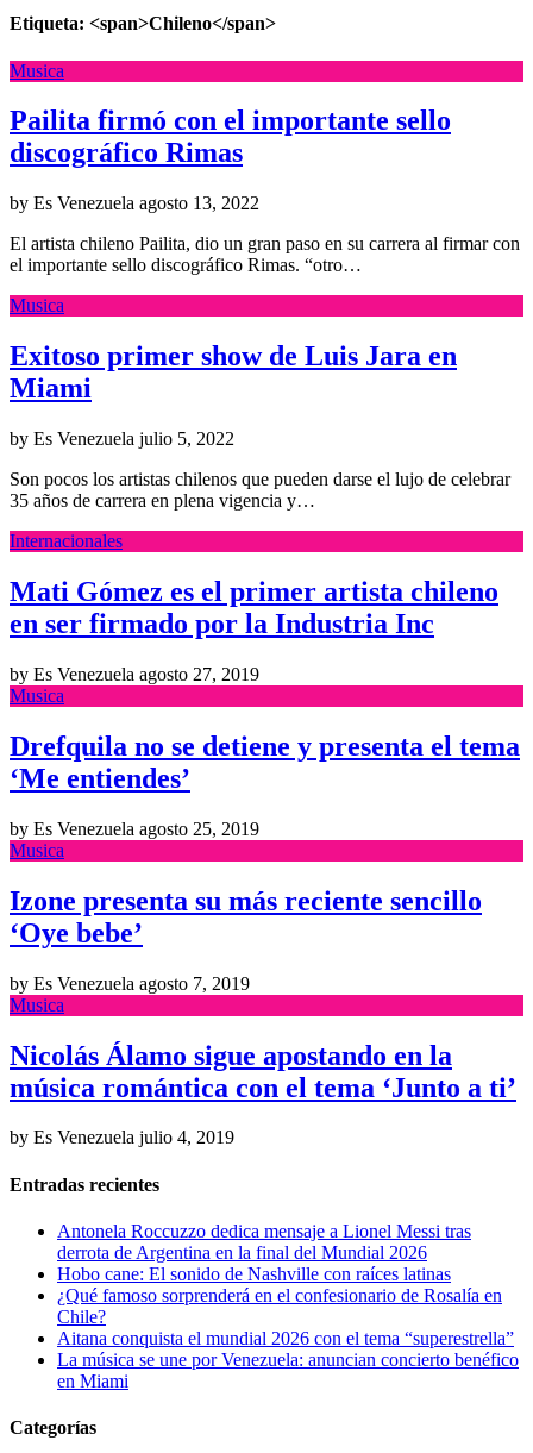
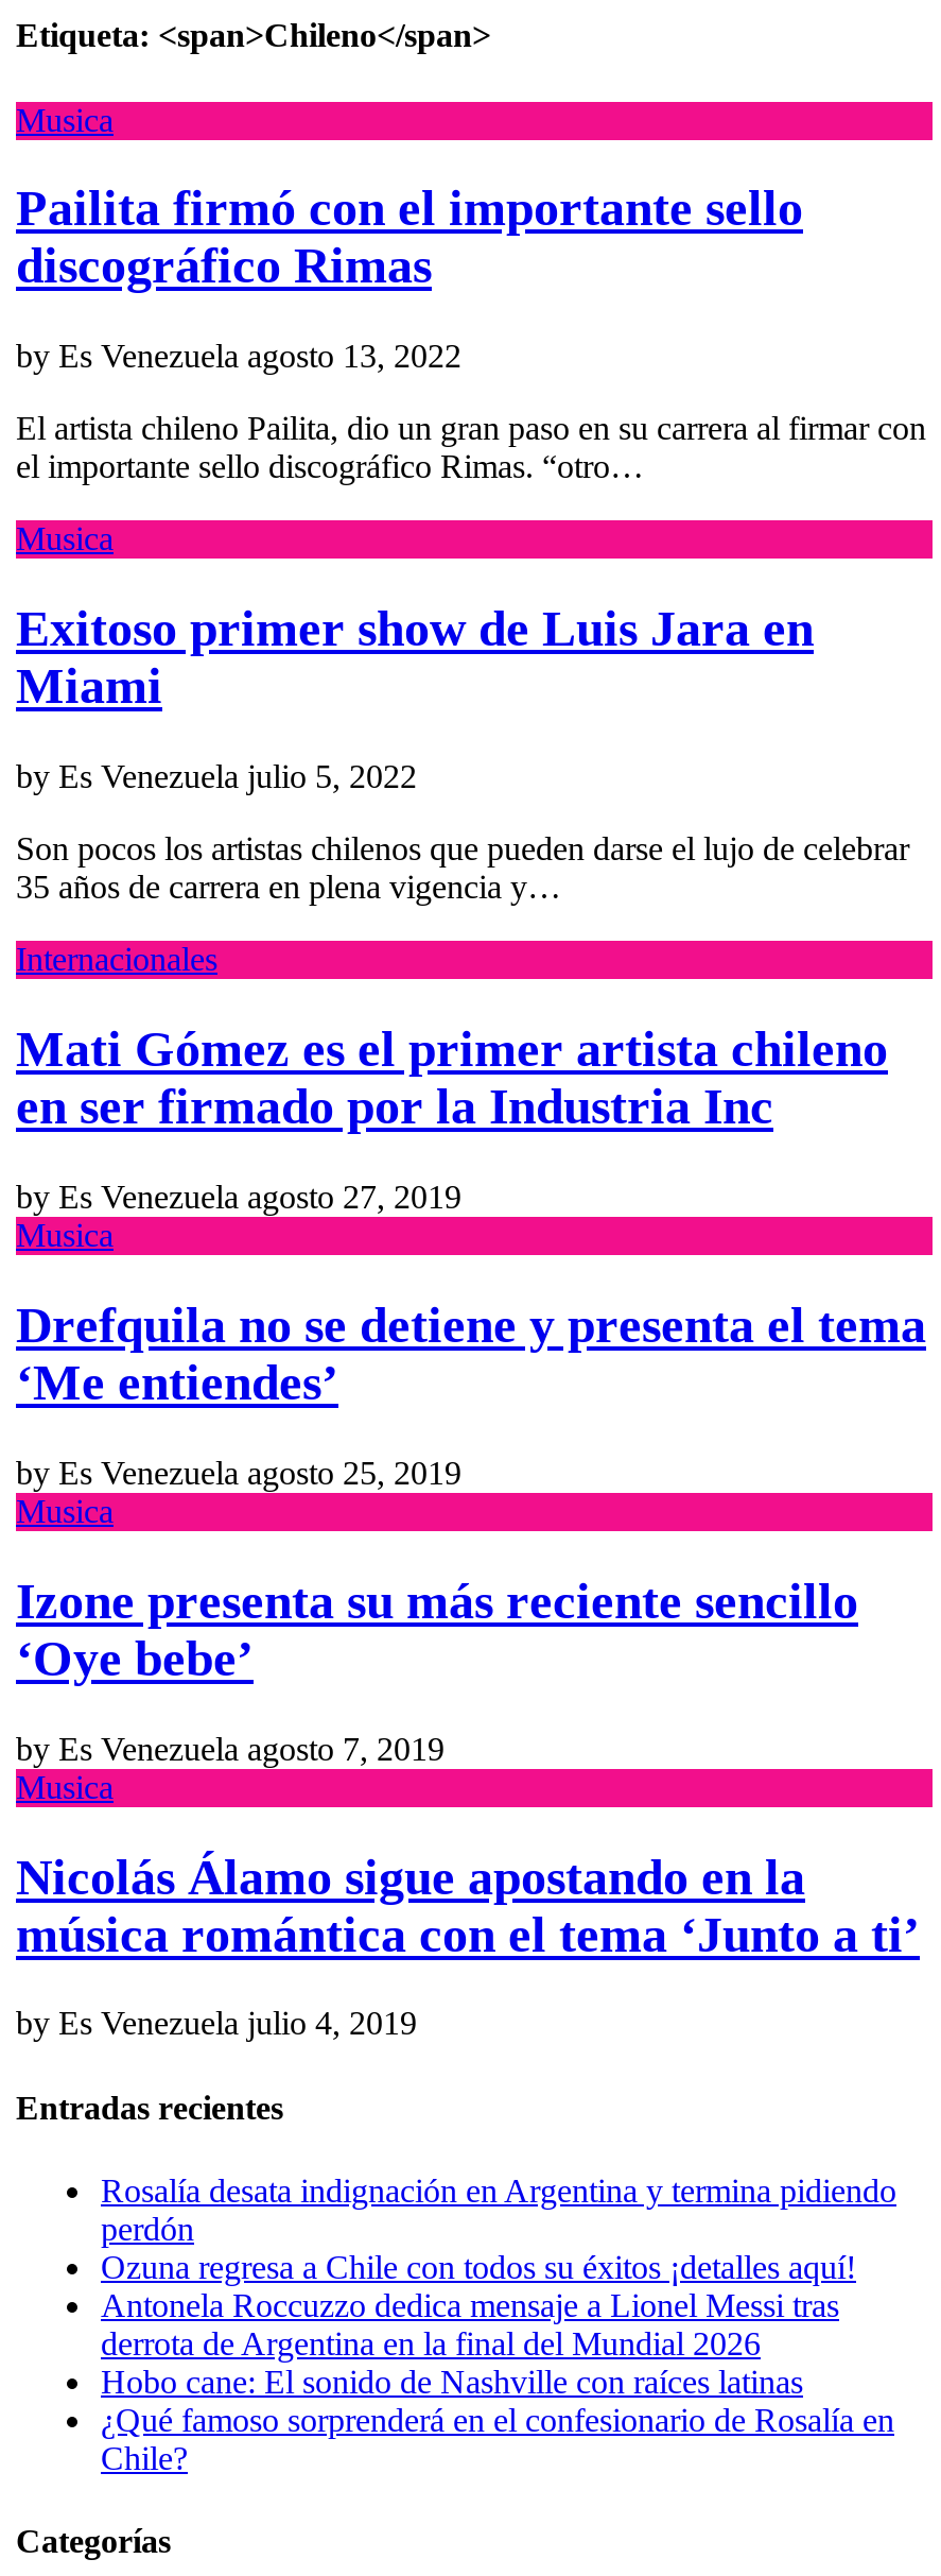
none -> [101,2172,896,2285] Rosalía desata indignación en Argentina y termina pidiendo | perdón | Ozuna regresa a Chile con todos su éxitos ¡detalles aquí!
moved [57,1221,502,1327] -> [101,2287,894,2476]: Antonela Roccuzzo dedica mensaje a Lionel Messi tras | derrota de Argentina en la final del Mundial 2026 | Hobo cane: El sonido de Nashville con raíces latinas | ¿Qué famoso sorprenderá en el confesionario de Rosalía en | Chile?
[57,1328,519,1391] Aitana conquista el mundial 2026 con el tema “superestrella” | La música se une por Venezuela: anuncian concierto benéfico | en Miami -> none

